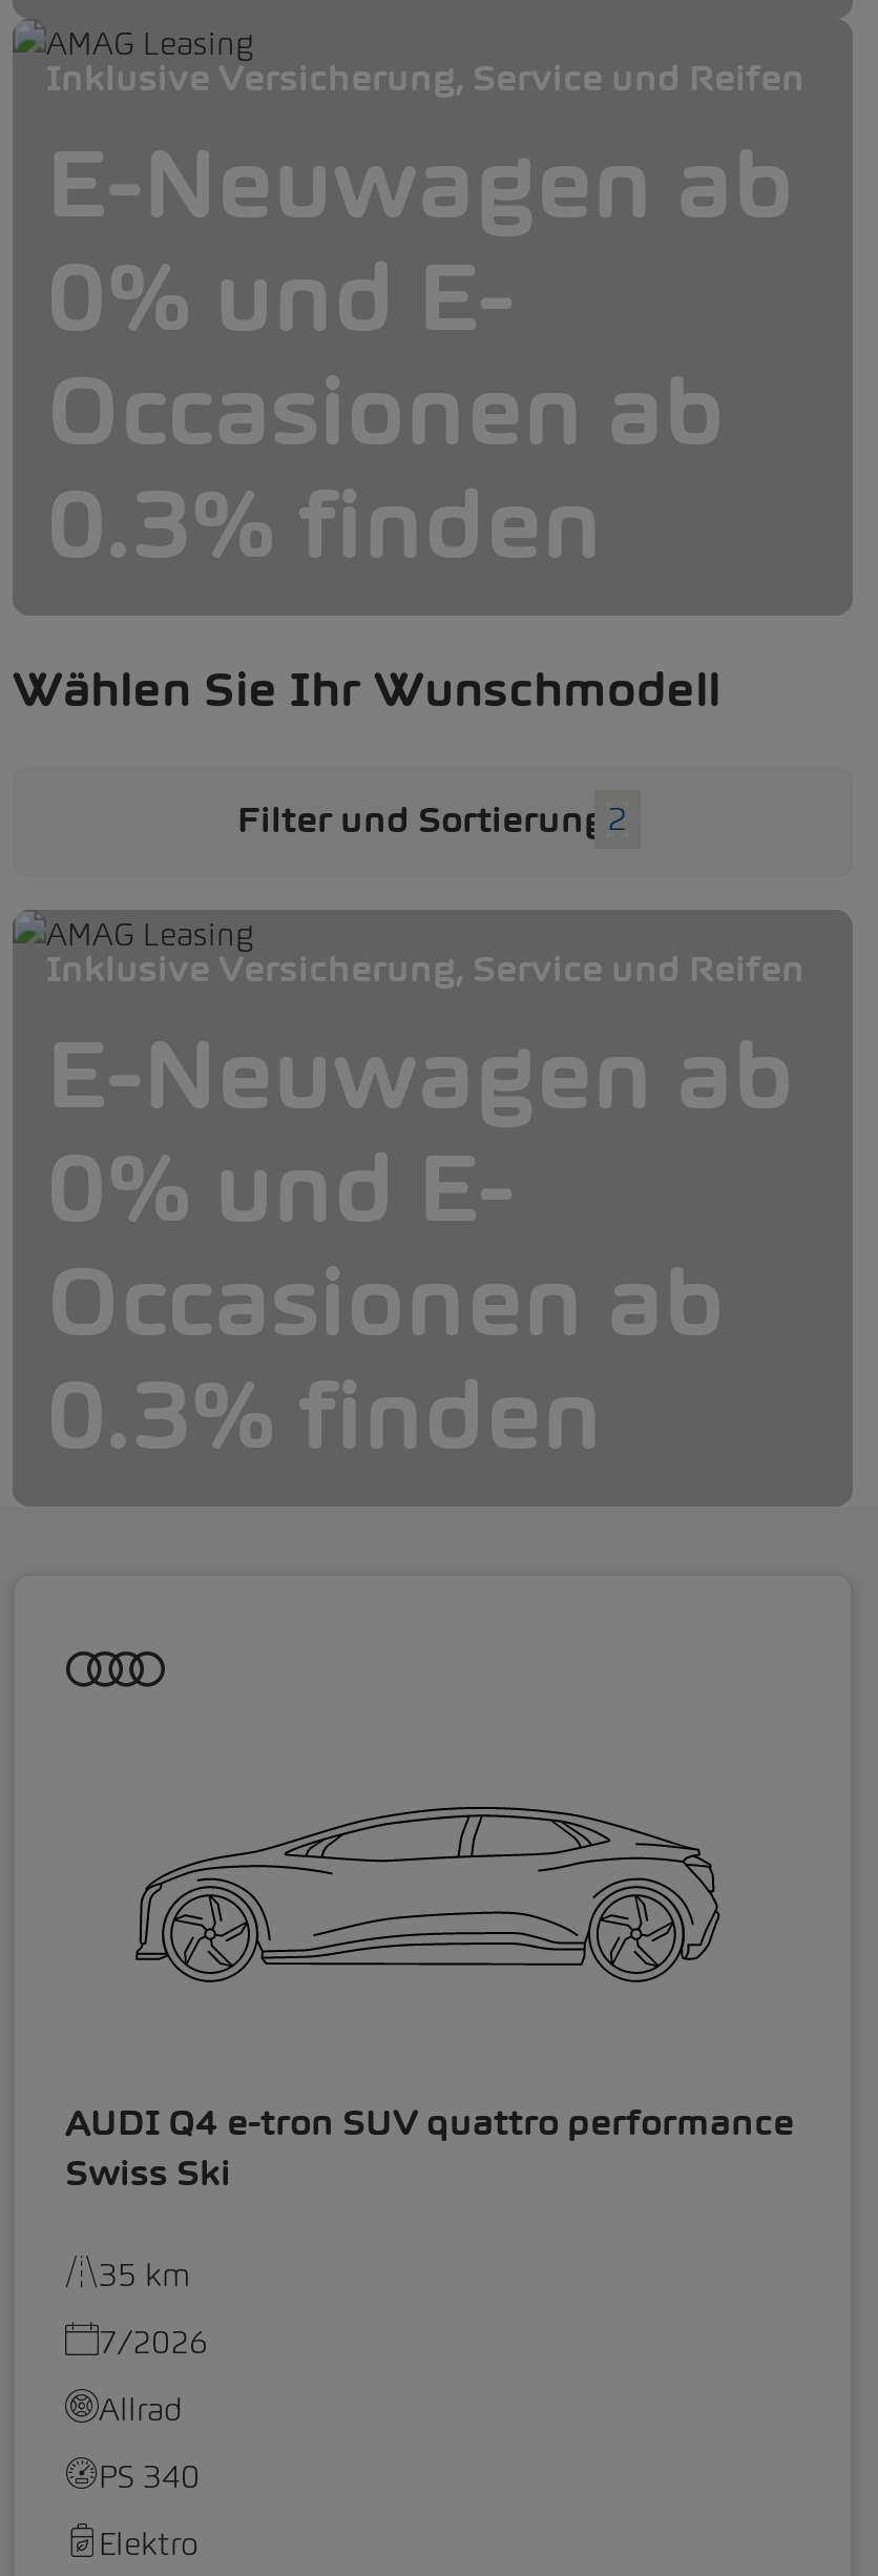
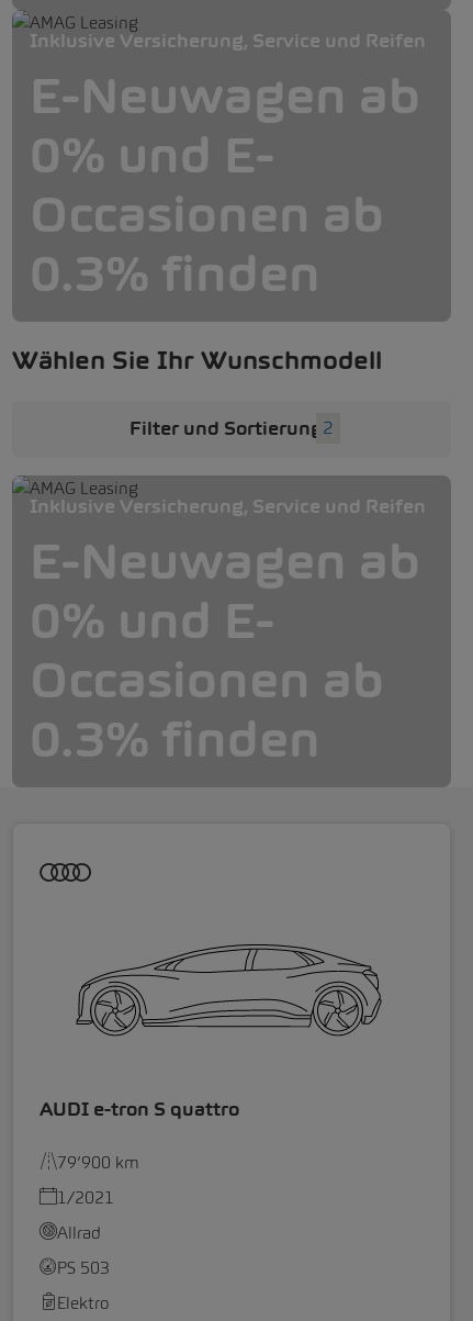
[65,2101,794,2193] AUDI Q4 e-tron SUV quattro performance | Swiss Ski -> [40,1098,239,1120] AUDI e-tron S quattro
[99,2256,191,2292] 35 km -> [57,1153,139,1171] 79’900 km
[99,2323,208,2359] 7/2026 -> [57,1188,114,1206] 1/2021
[99,2458,200,2493] PS 340 -> [57,1258,110,1277] PS 503

